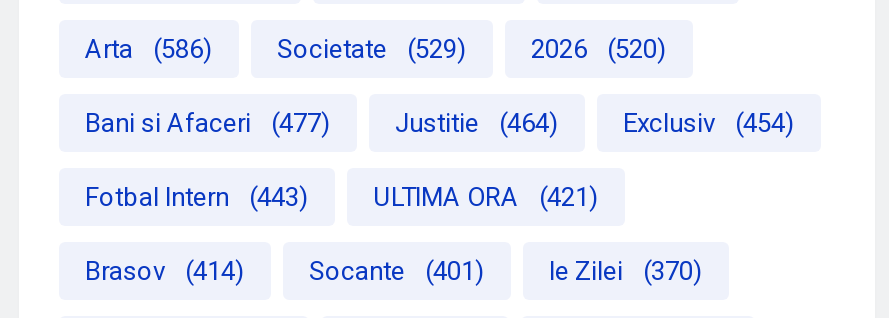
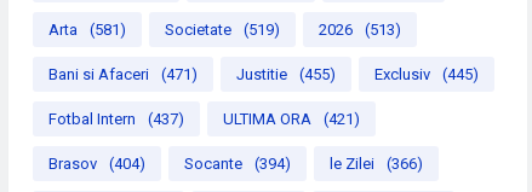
[85,34,213,64] Arta (586) -> [48,20,126,38] Arta (581)
[277,34,467,64] Societate (529) -> [165,20,280,38] Societate (519)
[531,34,667,64] 2026 (520) -> [319,20,401,38] 2026 (513)
[85,108,331,138] Bani si Afaceri (477) -> [48,65,198,83] Bani si Afaceri (471)
[395,108,559,138] Justitie (464) -> [236,65,336,83] Justitie (455)
[623,108,795,138] Exclusiv (454) -> [374,65,479,83] Exclusiv (445)
[85,182,309,212] Fotbal Intern (443) -> [48,110,184,128] Fotbal Intern (437)
[85,256,245,286] Brasov (414) -> [48,154,145,172] Brasov (404)
[309,256,485,286] Socante (401) -> [184,154,291,172] Socante (394)
[549,256,703,286] le Zilei (370) -> [330,154,423,172] le Zilei (366)

